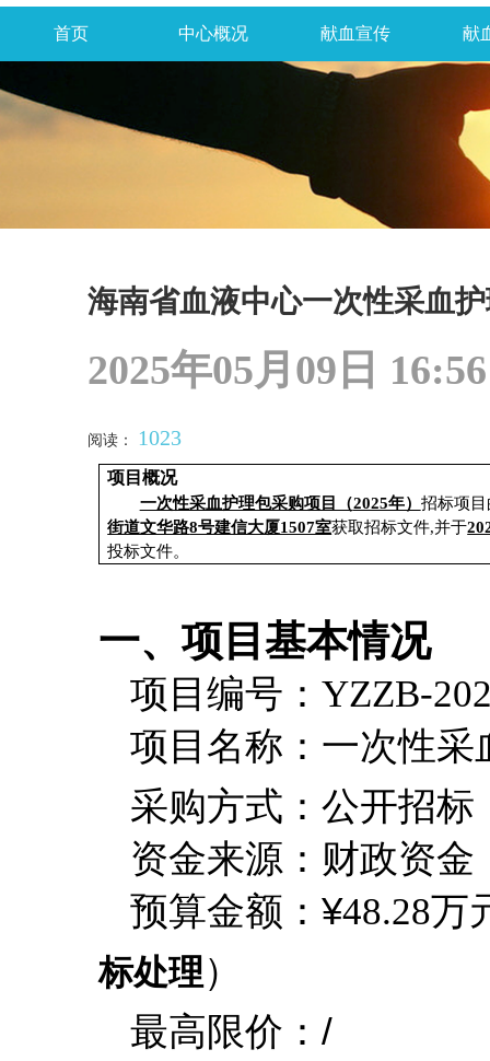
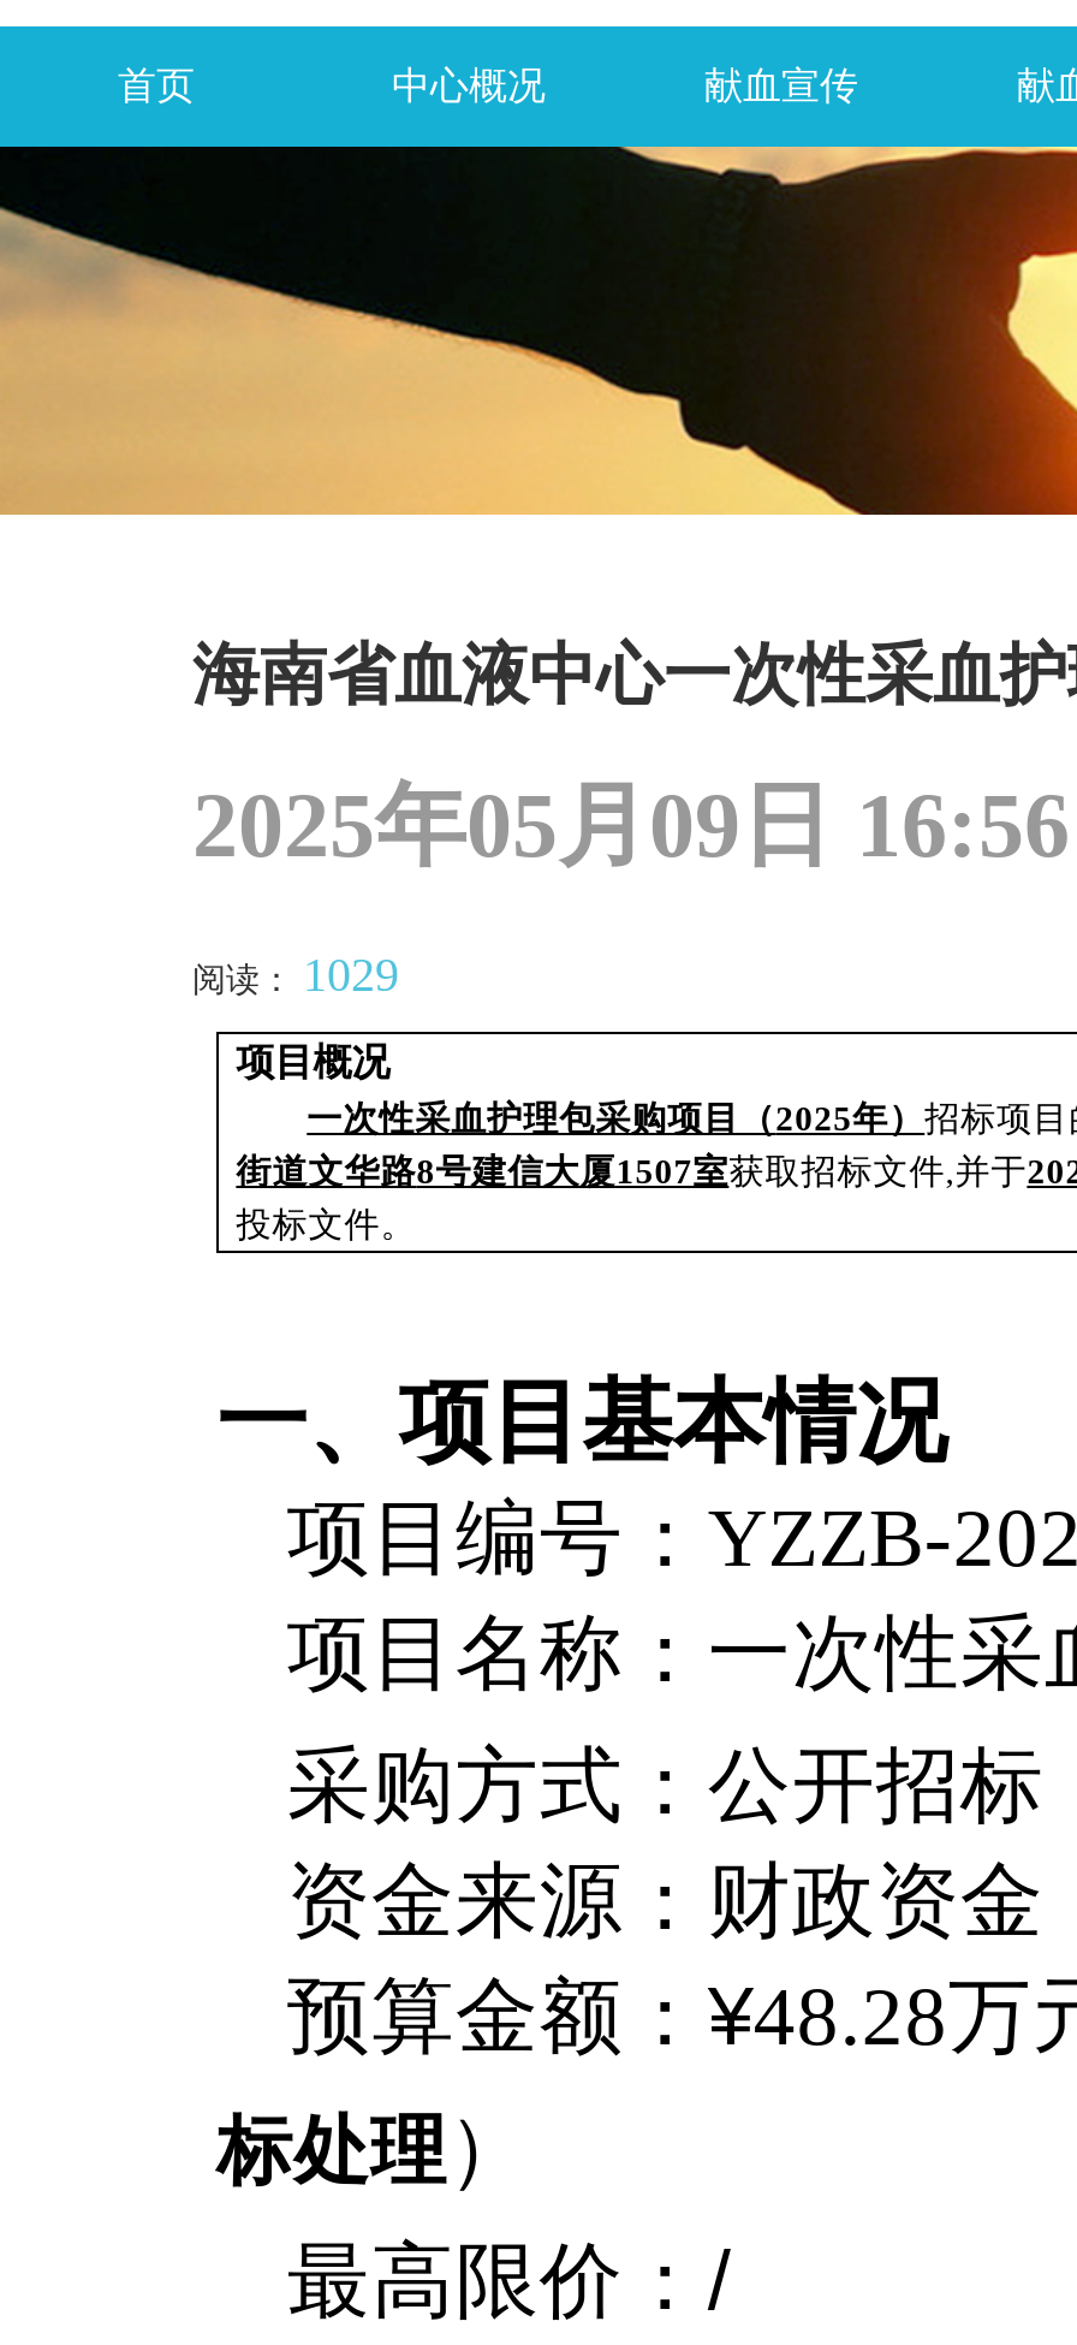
[87,426,182,450] 阅读： 1023 -> [192,948,399,1001] 阅读： 1029

